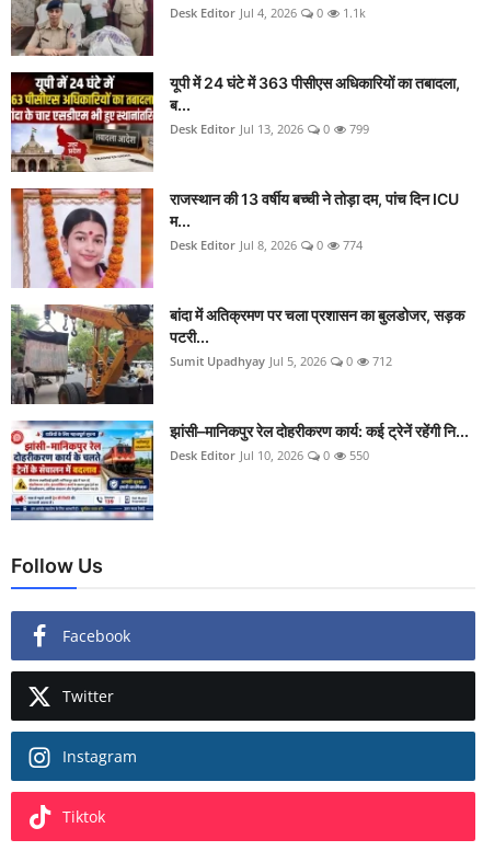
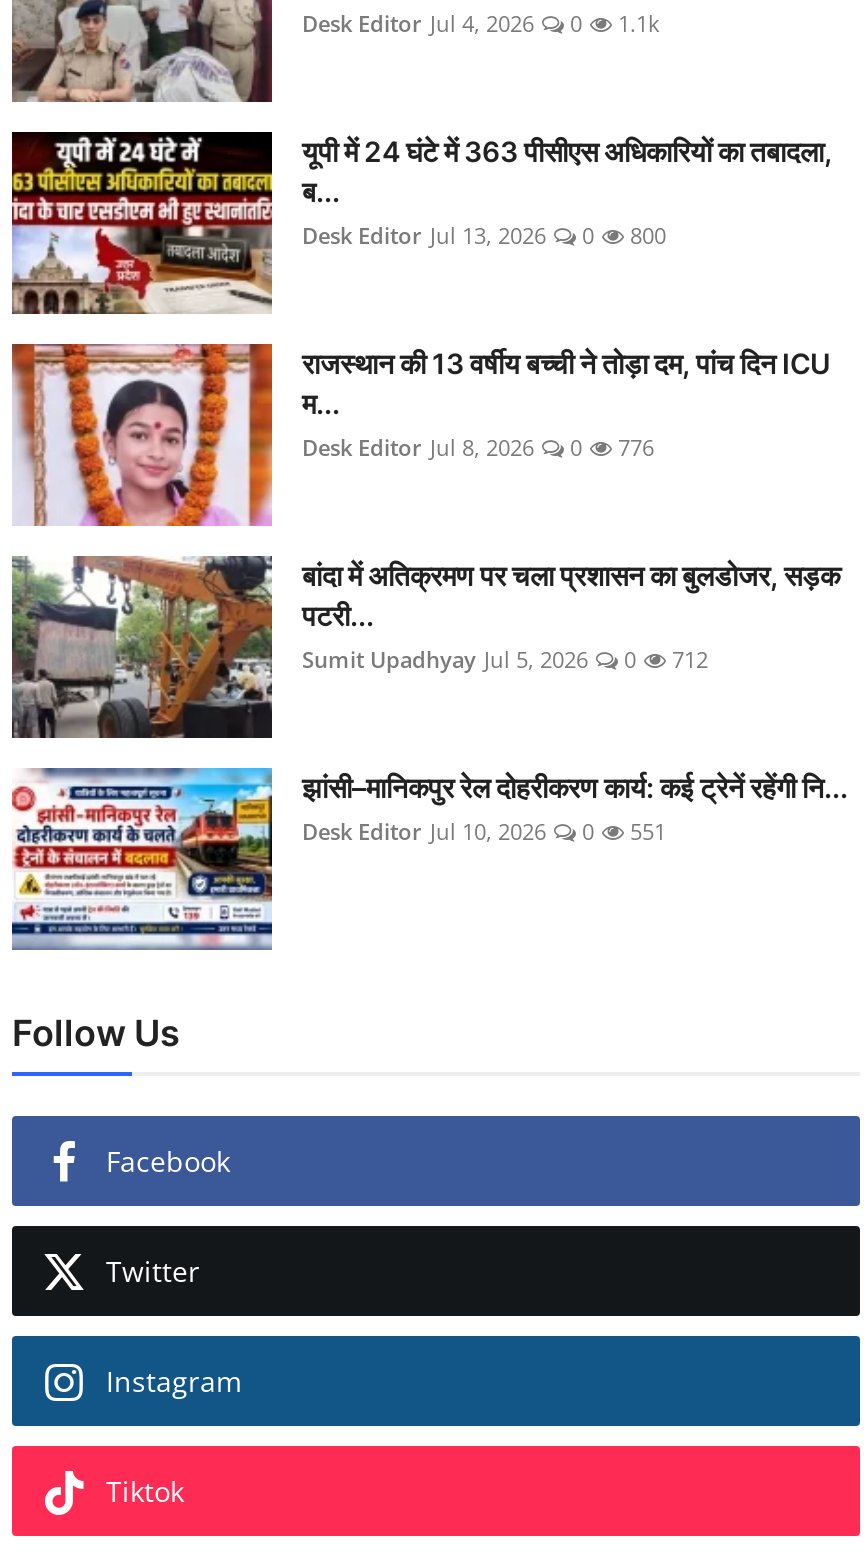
[170,121,369,137] Desk Editor Jul 13, 2026 0 799 -> [302,221,666,251] Desk Editor Jul 13, 2026 0 800
[170,237,363,254] Desk Editor Jul 8, 2026 0 774 -> [302,433,654,463] Desk Editor Jul 8, 2026 0 776
[170,447,369,464] Desk Editor Jul 10, 2026 0 550 -> [302,817,666,847] Desk Editor Jul 10, 2026 0 551

